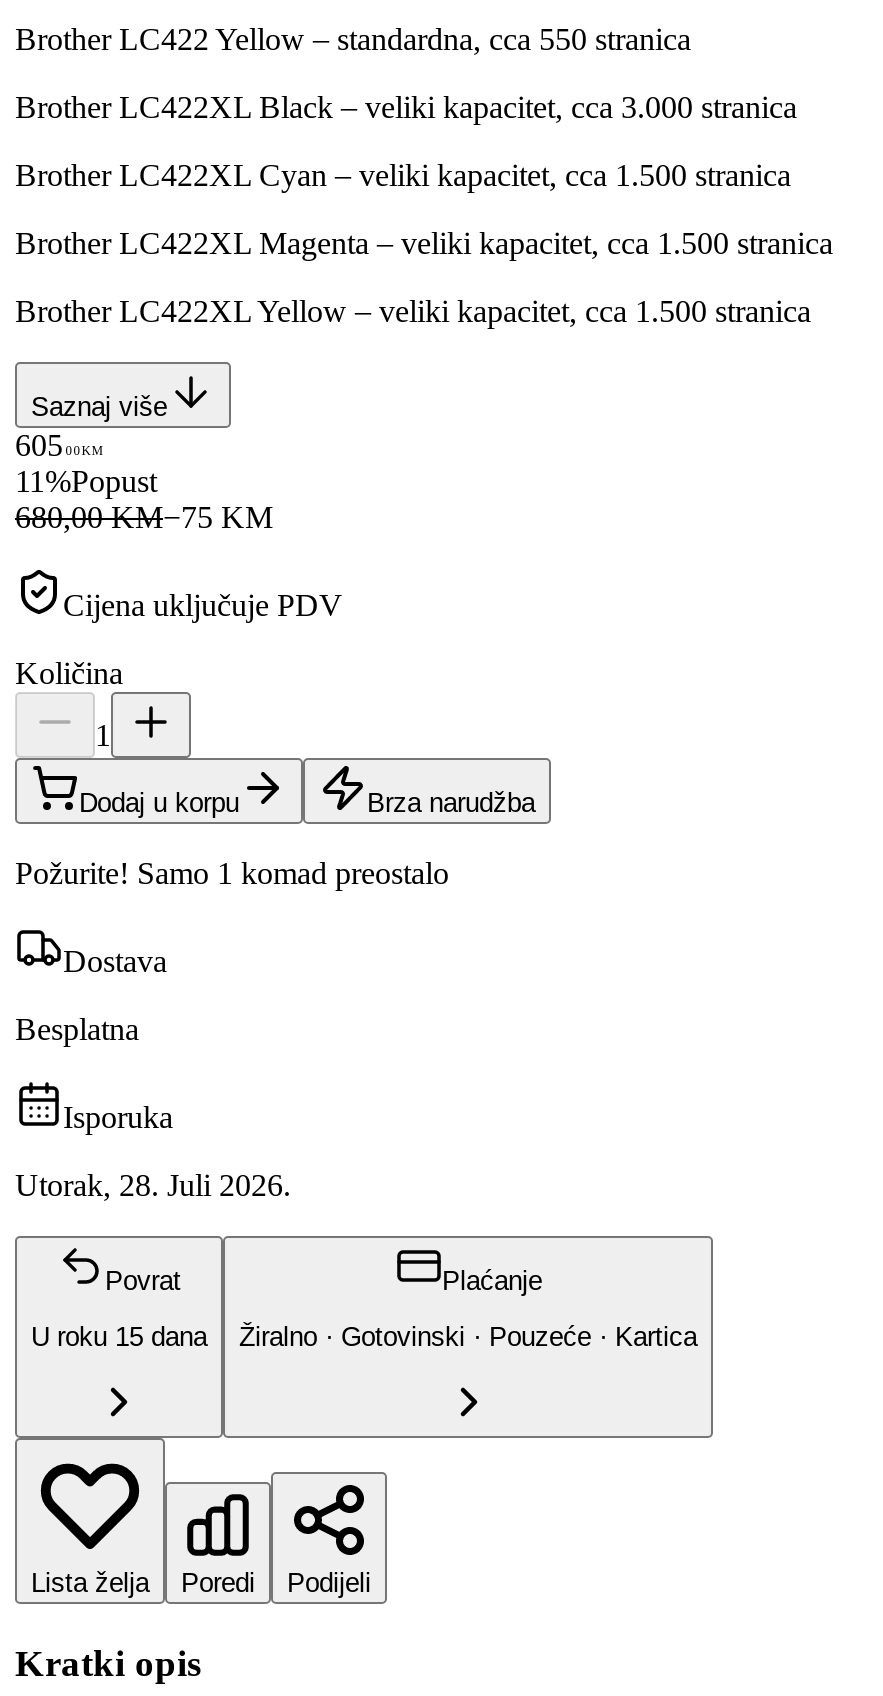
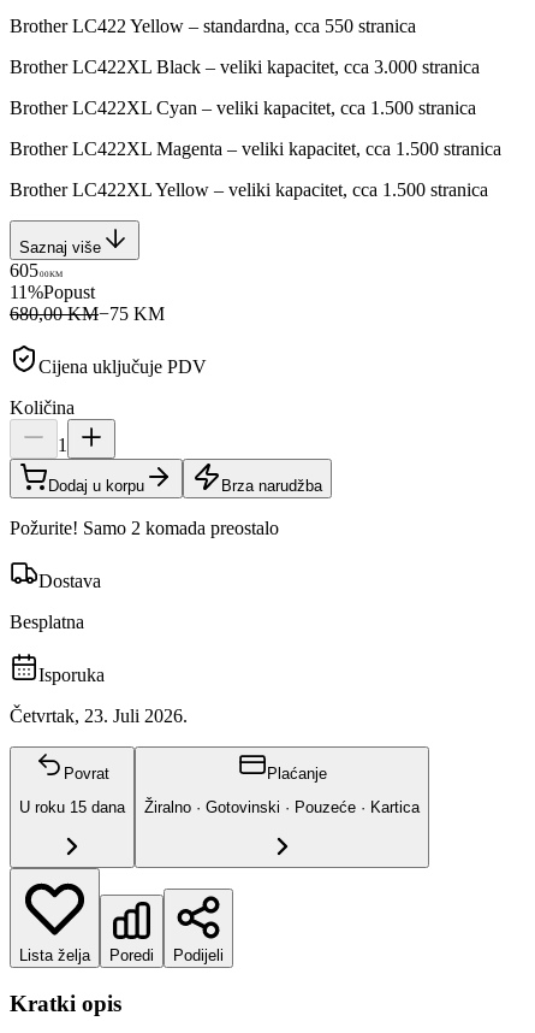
[15,856,449,890] Požurite! Samo 1 komad preostalo -> [10,517,279,538] Požurite! Samo 2 komada preostalo
[15,1168,291,1202] Utorak, 28. Juli 2026. -> [10,705,188,726] Četvrtak, 23. Juli 2026.

